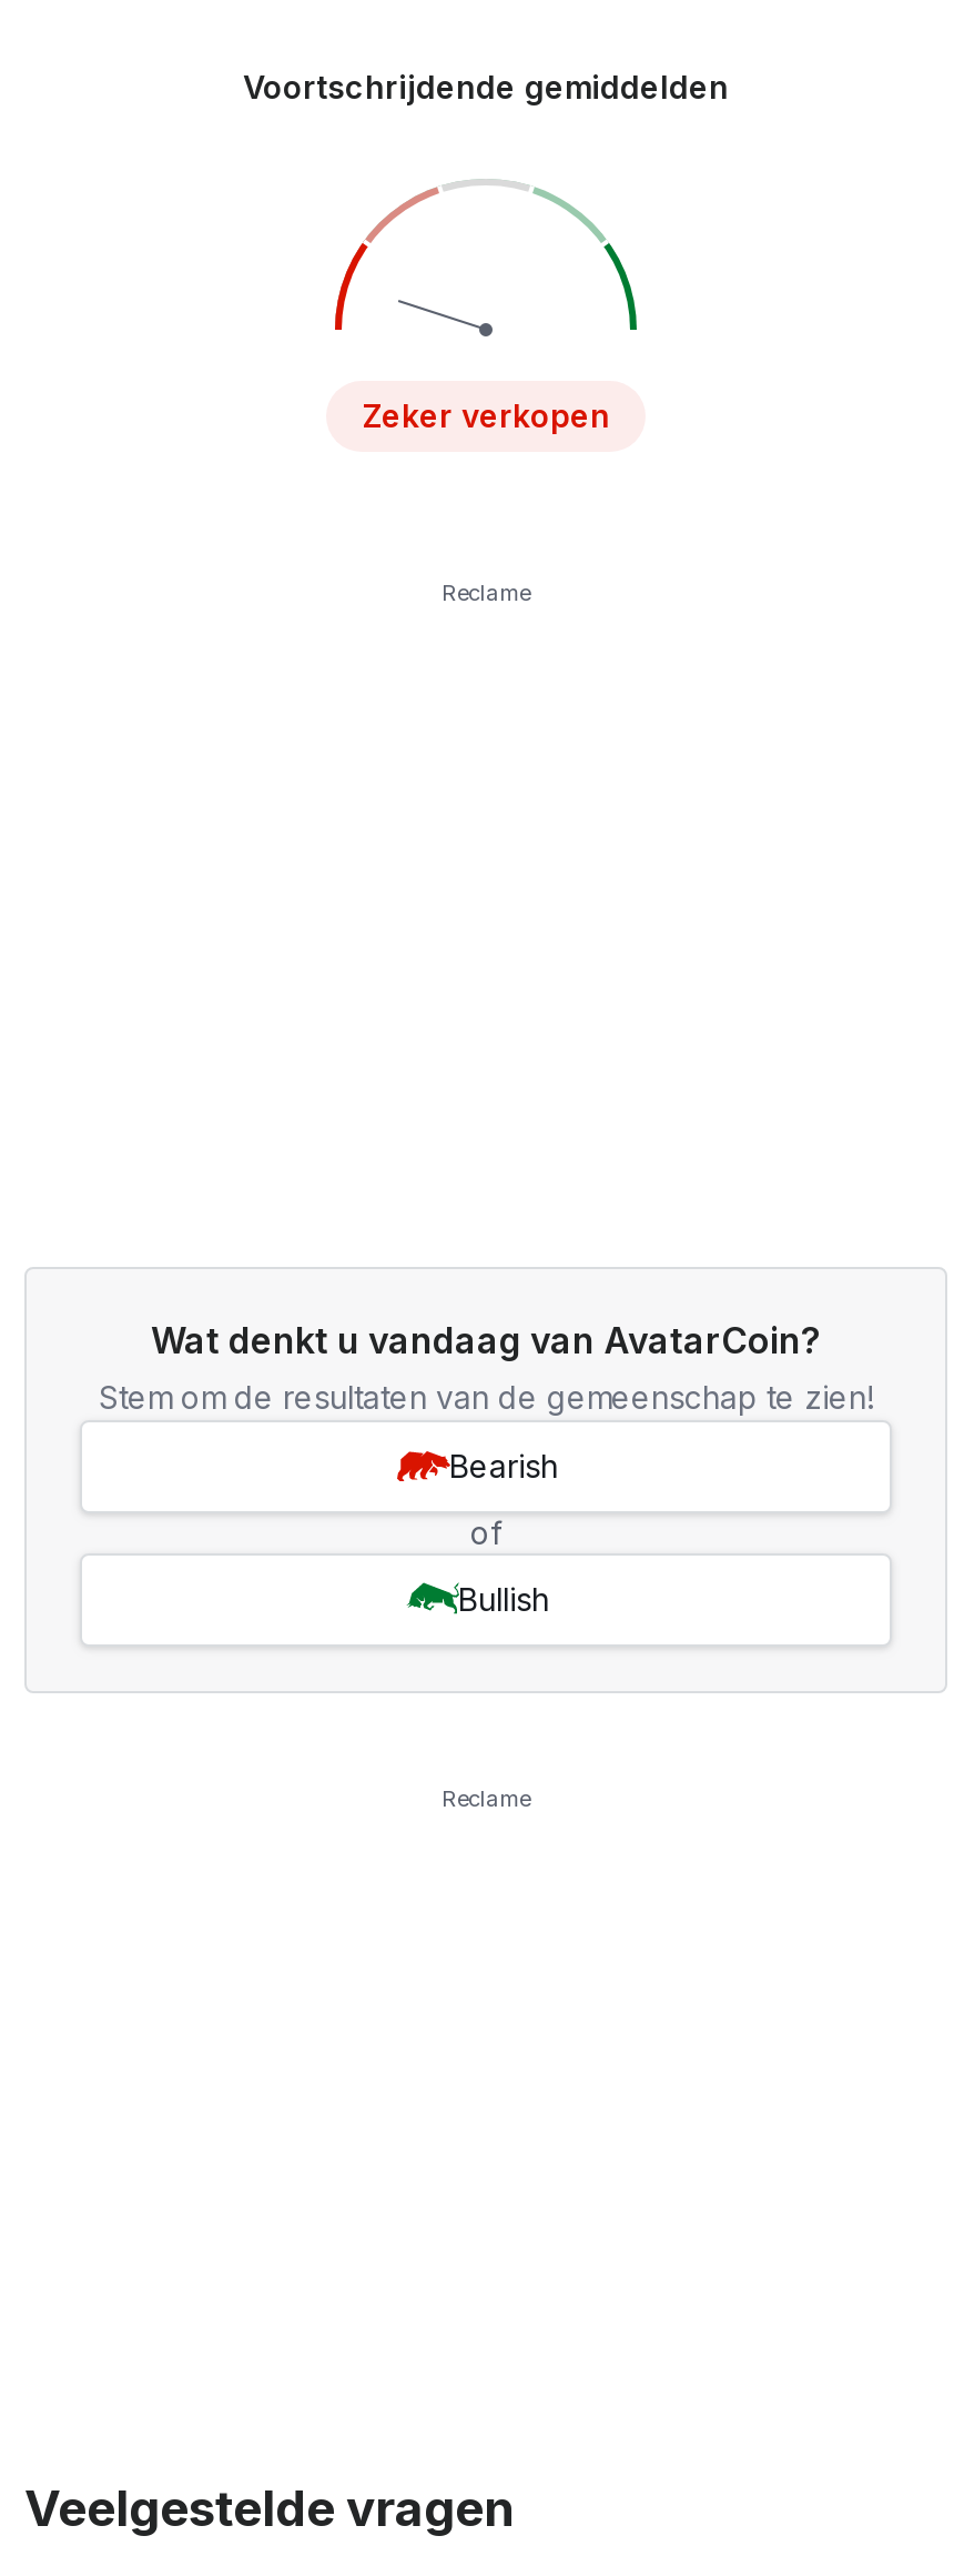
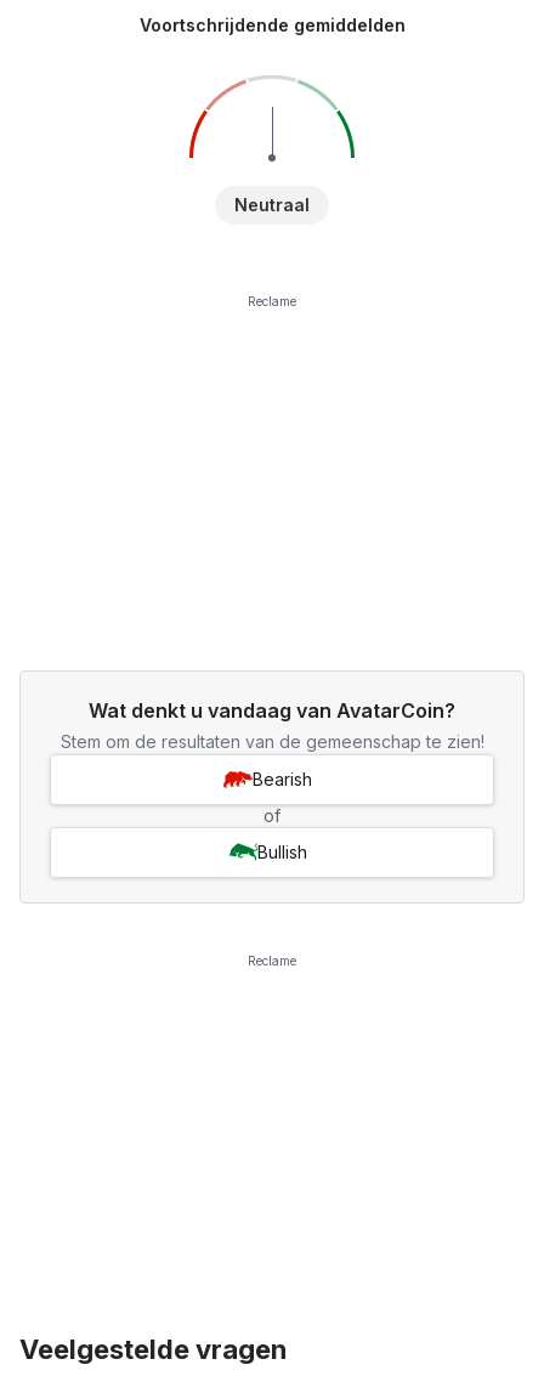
[362,396,610,434] Zeker verkopen -> [234,194,310,215] Neutraal

